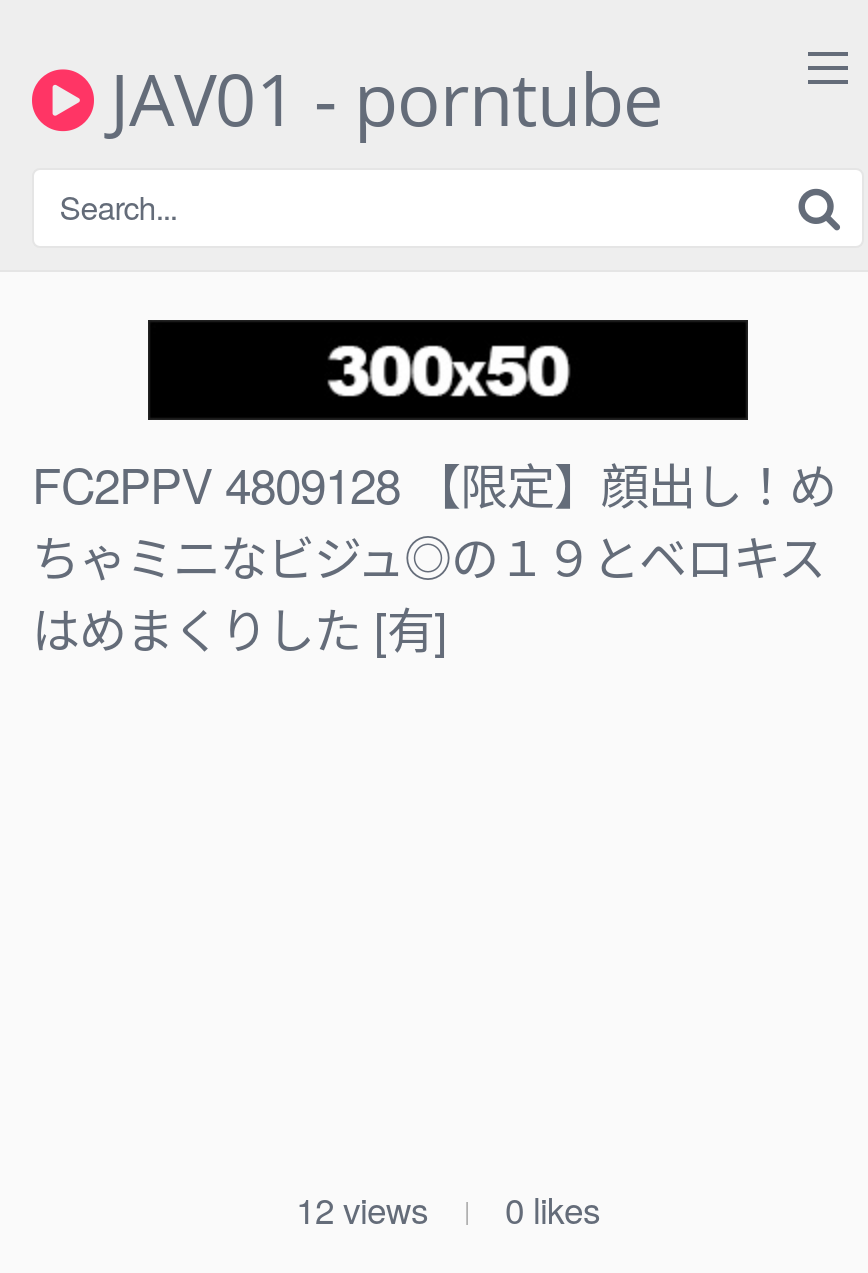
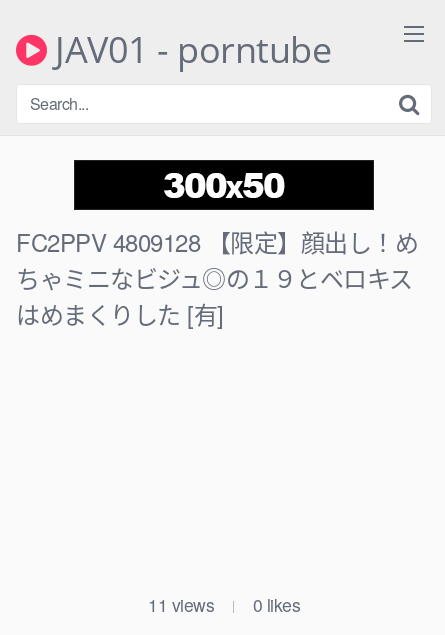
[296,1184,428,1234] 12 views -> [148,592,214,617] 11 views

